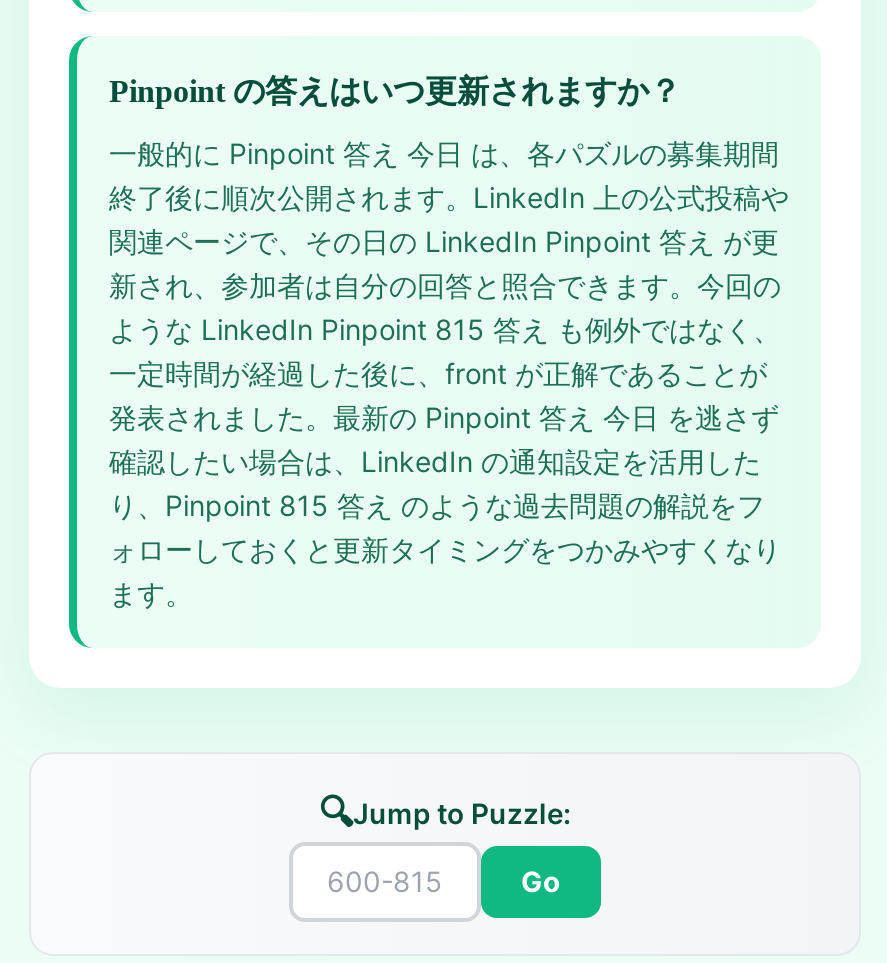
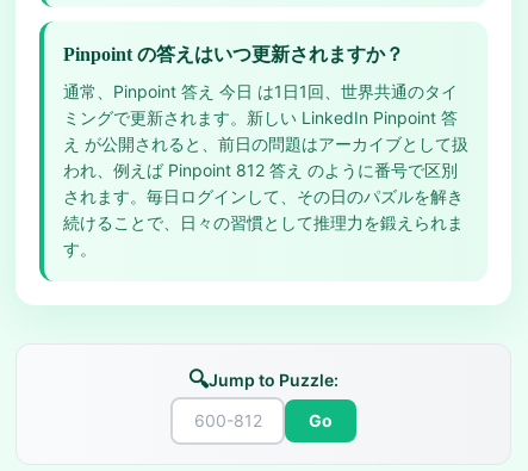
[109,136,789,610] 一般的に Pinpoint 答え 今日 は、各パズルの募集期間 | 終了後に順次公開されます。LinkedIn 上の公式投稿や | 関連ページで、その日の LinkedIn Pinpoint 答え が更 | 新され、参加者は自分の回答と照合できます。今回の | ような LinkedIn Pinpoint 815 答え も例外ではなく、 | 一定時間が経過した後に、front が正解であることが | 発表されました。最新の Pinpoint 答え 今日 を逃さず | 確認したい場合は、LinkedIn の通知設定を活用した | り、Pinpoint 815 答え のような過去問題の解説をフ | ォローしておくと更新タイミングをつかみやすくなり | ます。 -> [63,81,468,259] 通常、Pinpoint 答え 今日 は1日1回、世界共通のタイ | ミングで更新されます。新しい LinkedIn Pinpoint 答 | え が公開されると、前日の問題はアーカイブとして扱 | われ、例えば Pinpoint 812 答え のように番号で区別 | されます。毎日ログインして、その日のパズルを解き | 続けることで、日々の習慣として推理力を鍛えられま | す。

